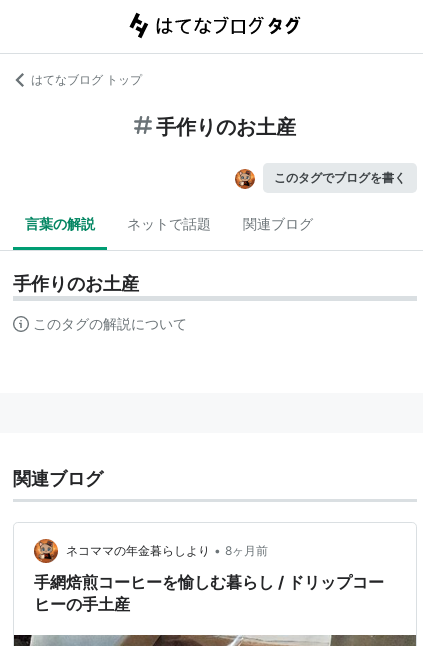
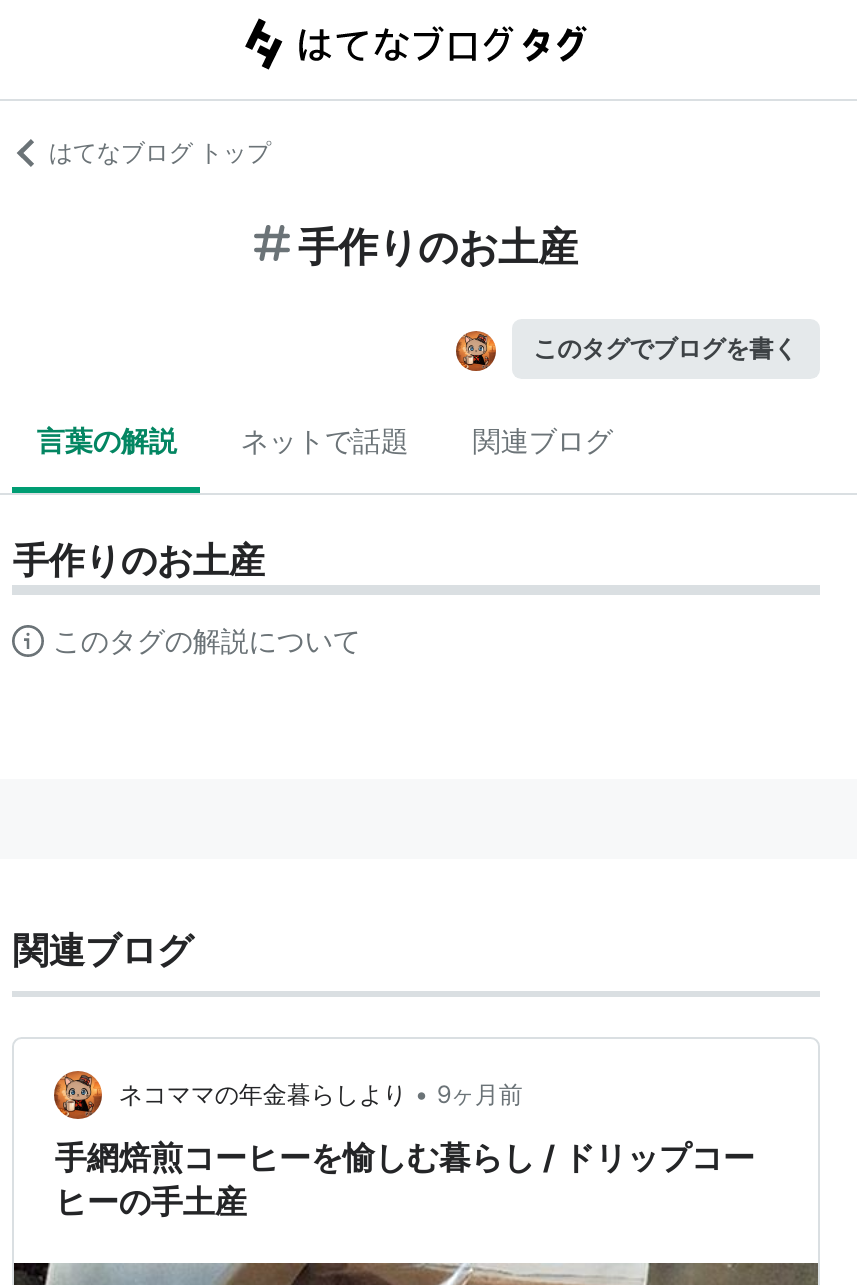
[66,543,268,558] ネコママの年金暮らしより • 8ヶ月前 -> [119,1078,523,1110] ネコママの年金暮らしより • 9ヶ月前

